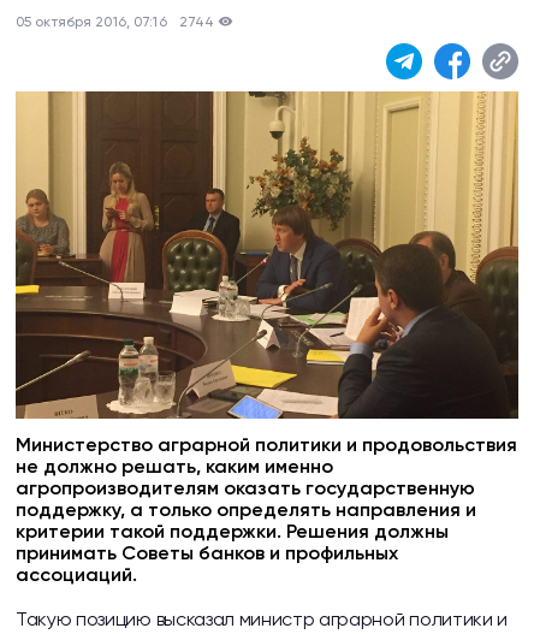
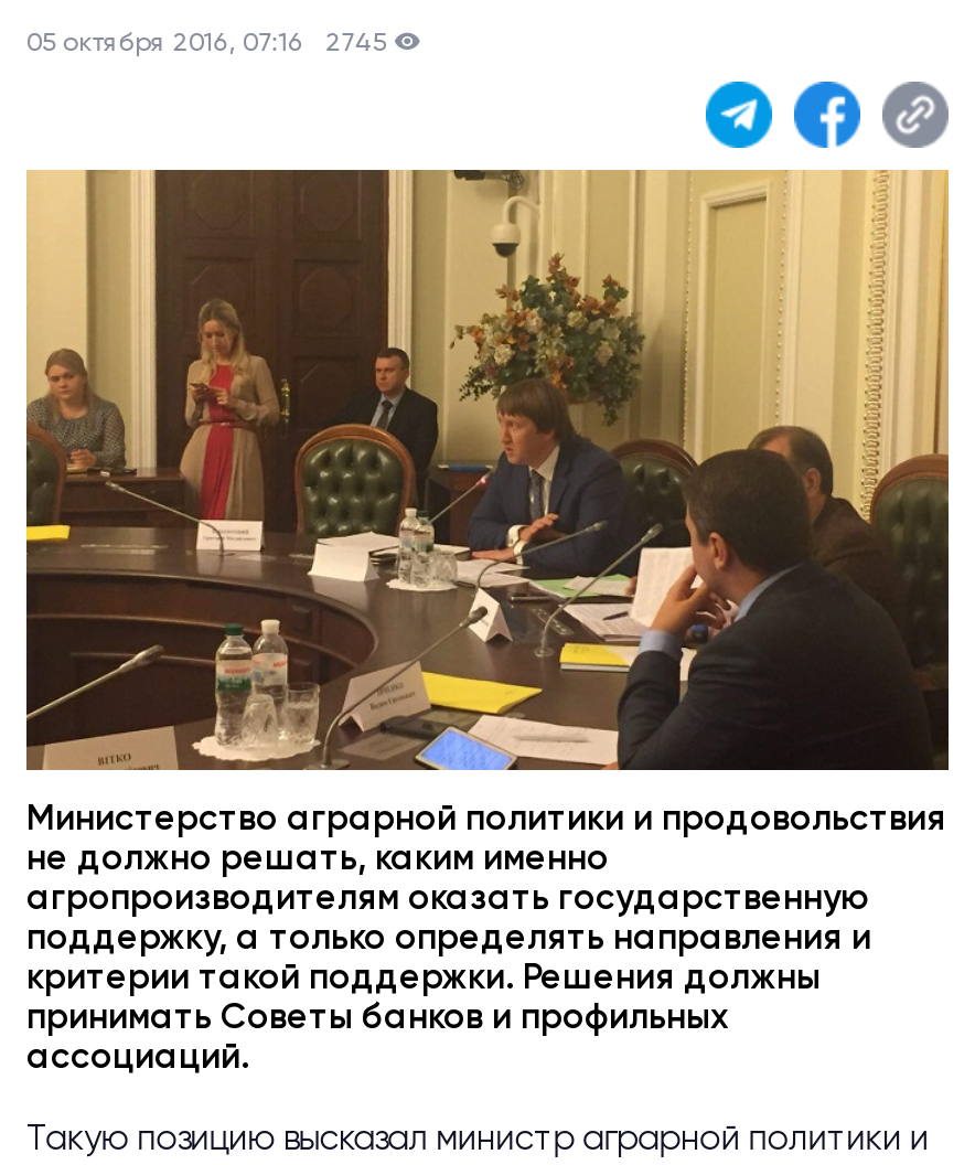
[16,14,214,31] 05 октября 2016, 07:16 2744 -> [26,27,386,58] 05 октября 2016, 07:16 2745

